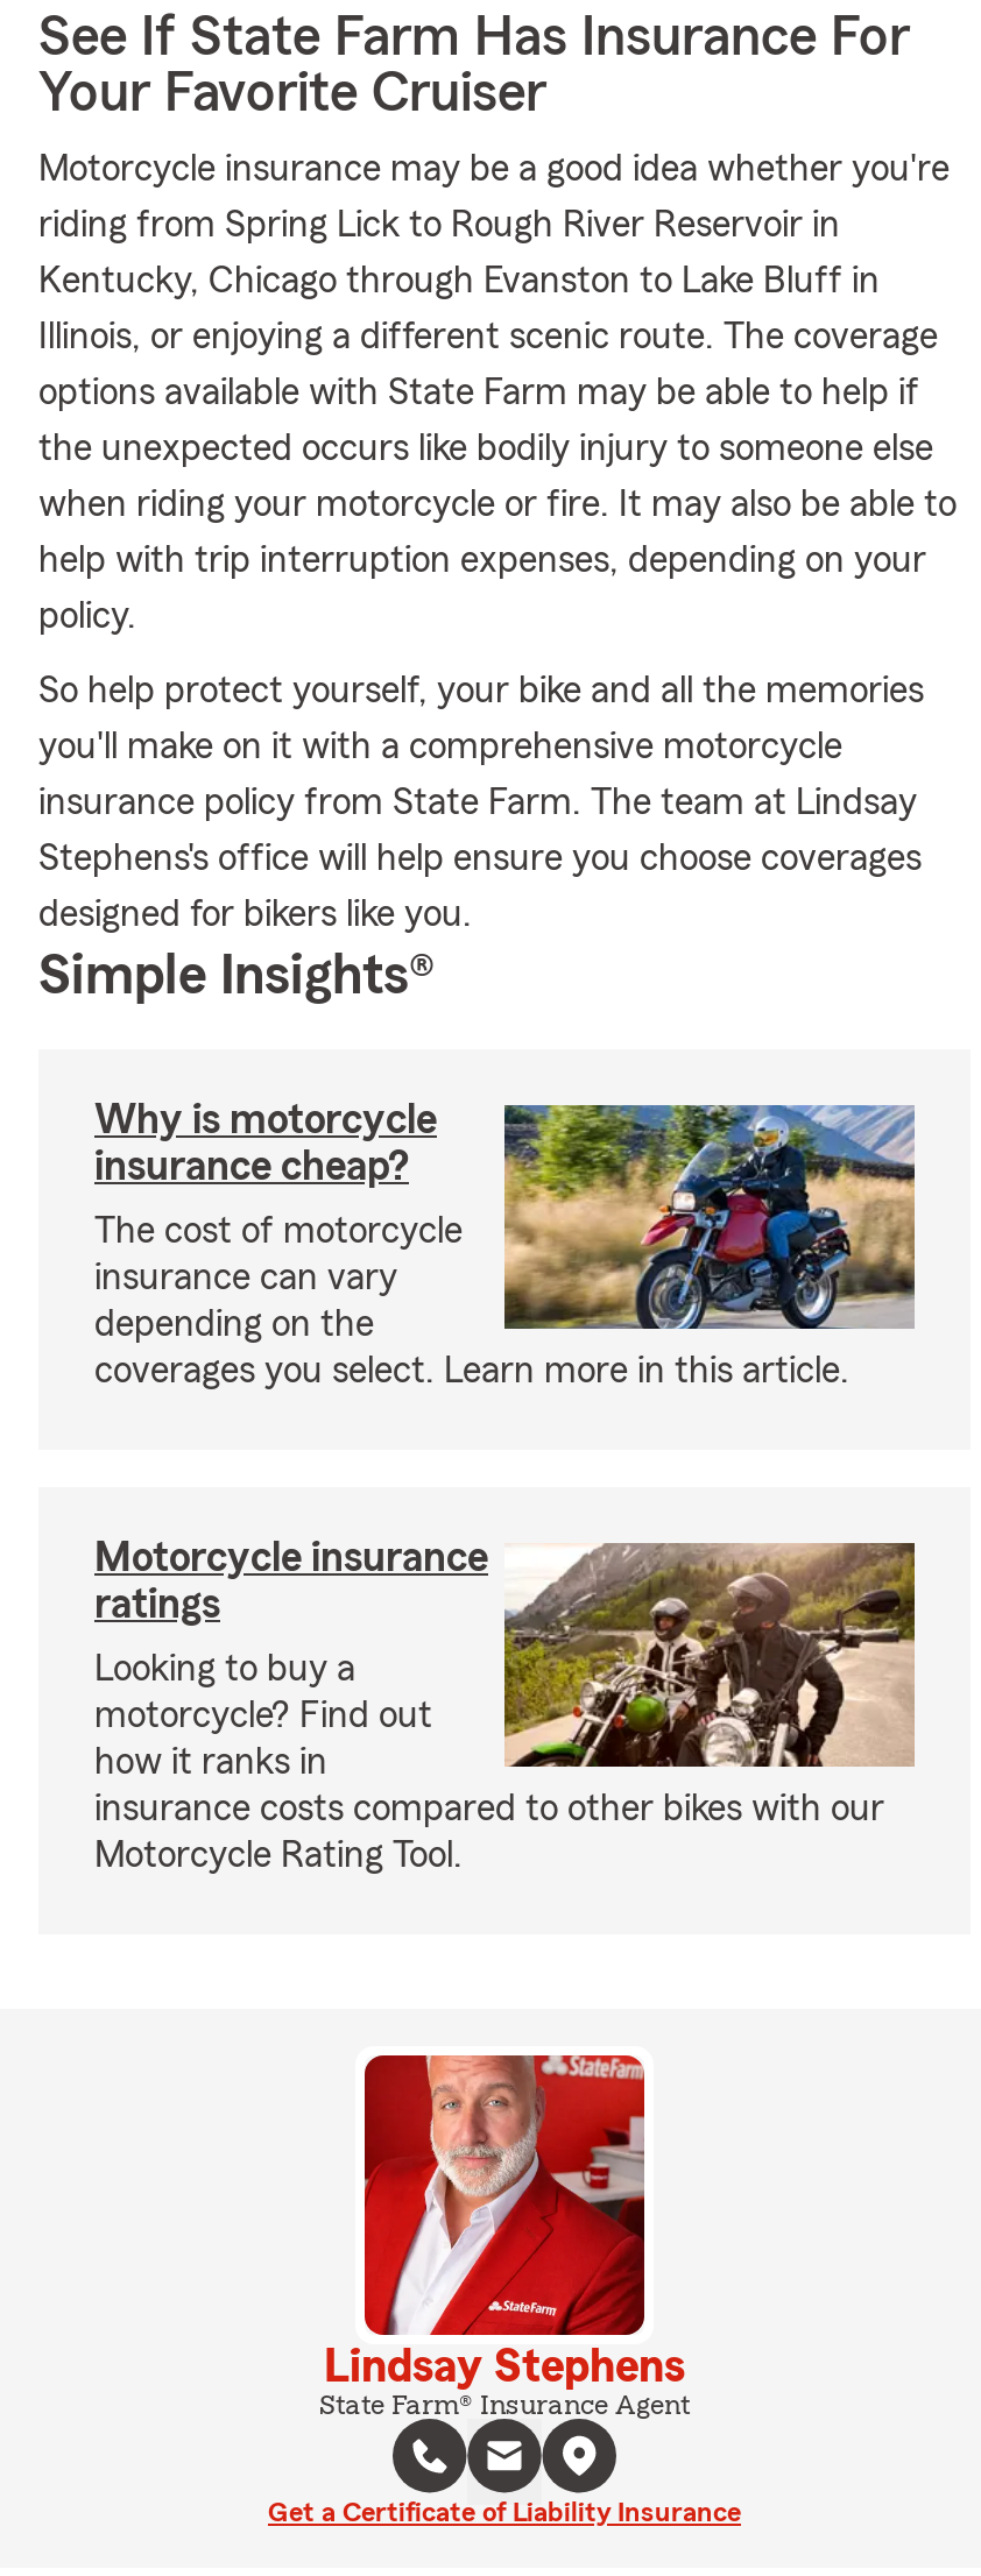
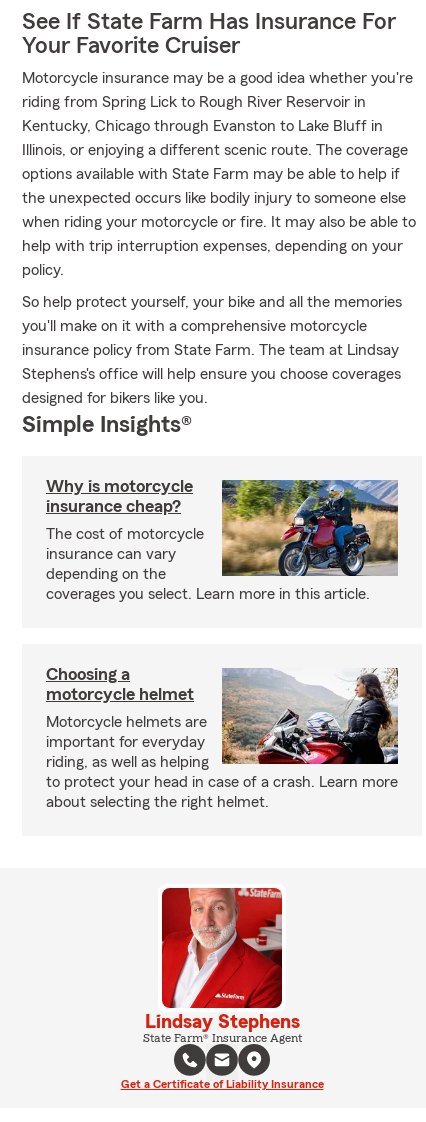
[94,1536,488,1625] Motorcycle insurance | ratings -> [46,665,194,703] Choosing a | motorcycle helmet
[94,1541,917,1874] [image] | Looking to buy a | motorcycle? Find out | how it ranks in | insurance costs compared to other bikes with our | Motorcycle Rating Tool. -> [46,668,399,810] [image] | Motorcycle helmets are | important for everyday | riding, as well as helping | to protect your head in case of a crash. Learn more | about selecting the right helmet.

